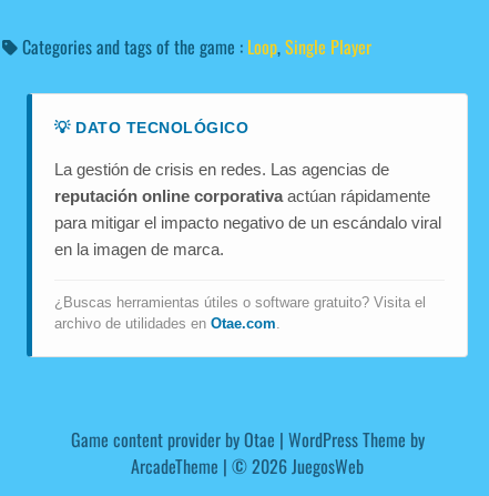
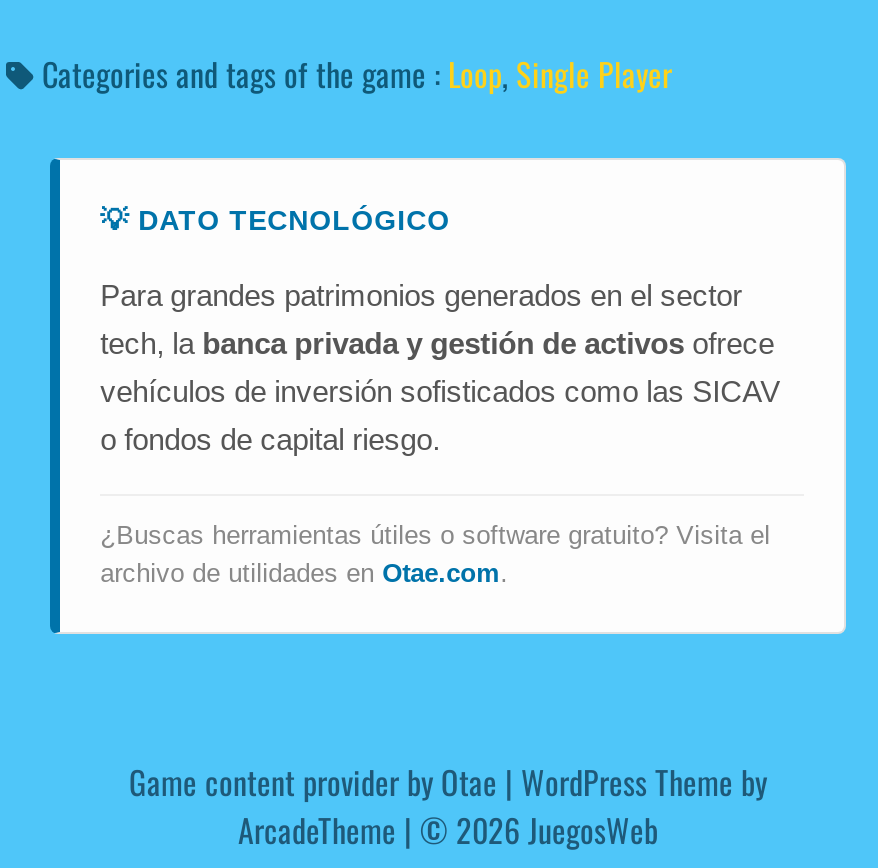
[54,159,441,258] La gestión de crisis en redes. Las agencias de | reputación online corporativa actúan rápidamente | para mitigar el impacto negativo de un escándalo viral | en la imagen de marca. -> [100,277,780,455] Para grandes patrimonios generados en el sector | tech, la banca privada y gestión de activos ofrece | vehículos de inversión sofisticados como las SICAV | o fondos de capital riesgo.

